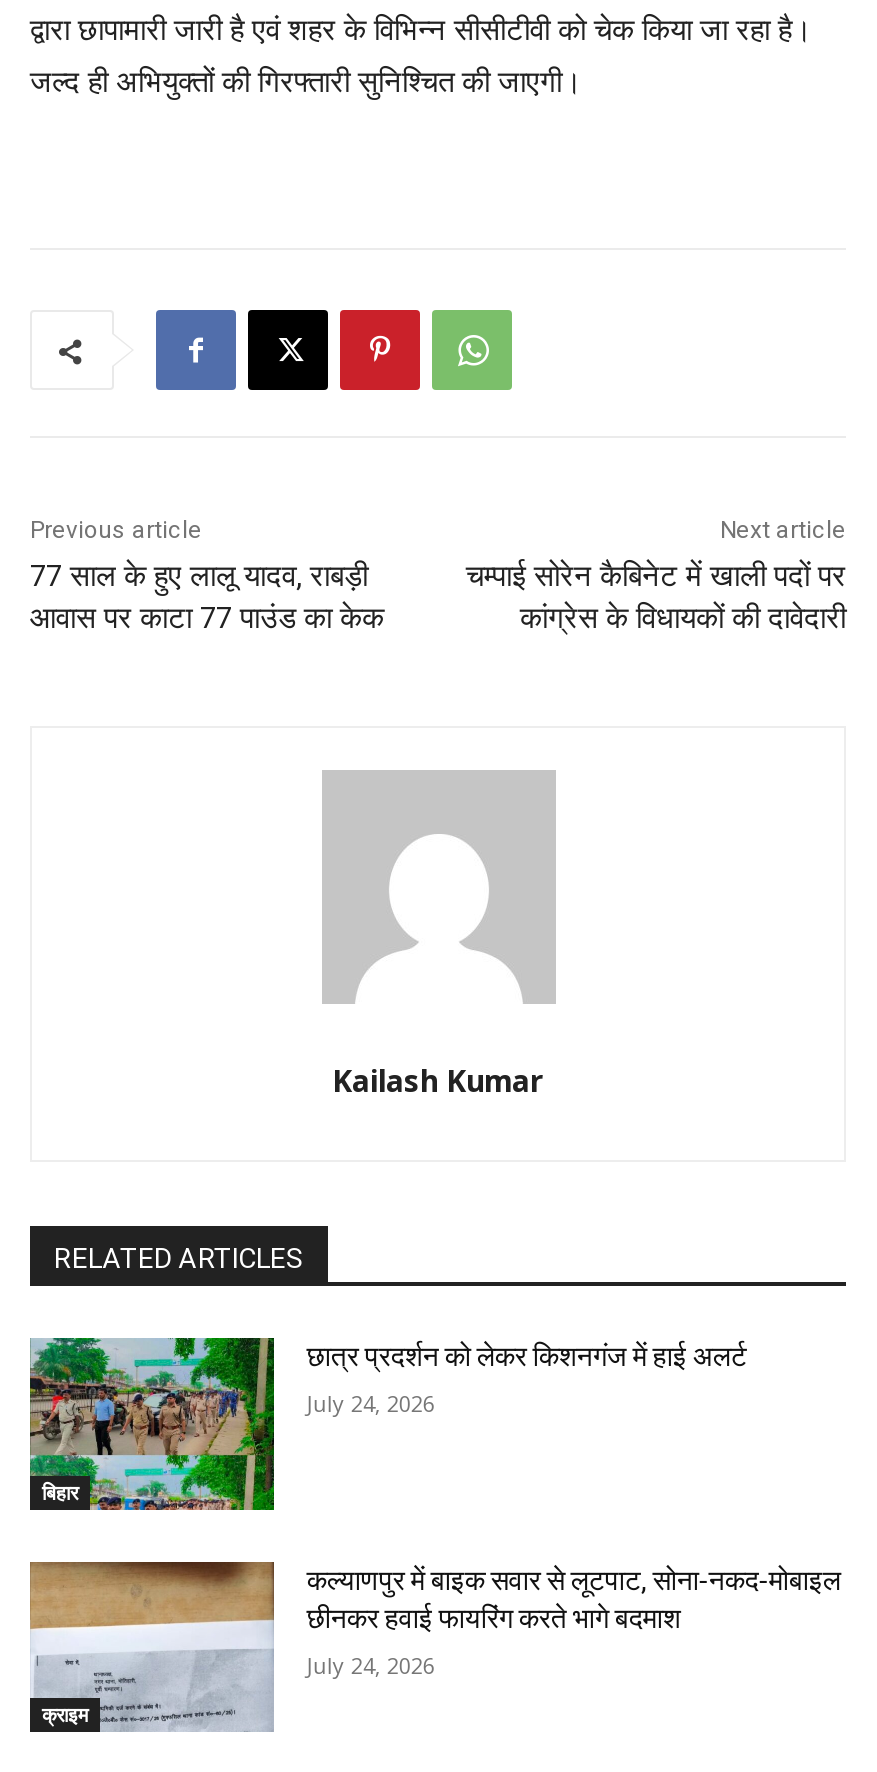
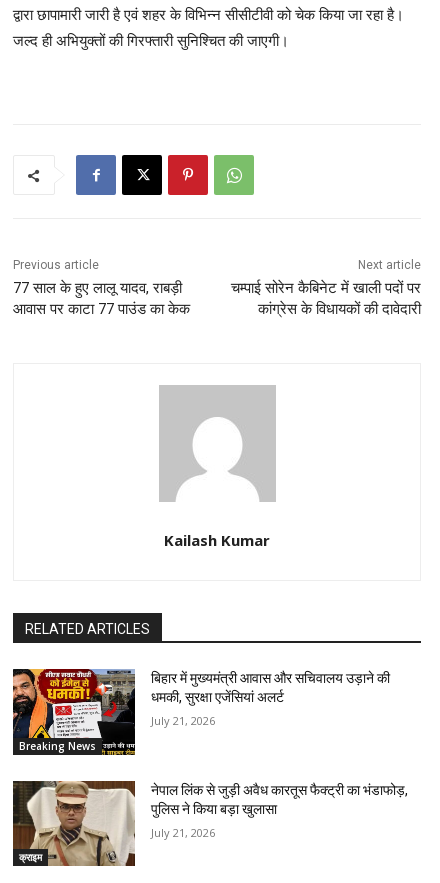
[28,1336,276,1510] [image] | बिहार -> [12,668,136,756] [image] | Breaking News
[307,1340,747,1372] छात्र प्रदर्शन को लेकर किशनगंज में हाई अलर्ट -> [151,670,390,705] बिहार में मुख्यमंत्री आवास और सचिवालय उड़ाने की | धमकी, सुरक्षा एजेंसियां अलर्ट
[307,1388,435,1418] July 24, 2026 -> [151,713,215,728] July 21, 2026
[28,1560,841,1732] [image] | कल्याणपुर में बाइक सवार से लूटपाट, सोना-नकद-मोबाइल | छीनकर हवाई फायरिंग करते भागे बदमाश -> [12,780,408,867] [image] | नेपाल लिंक से जुड़ी अवैध कारतूस फैक्ट्री का भंडाफोड़, | पुलिस ने किया बड़ा खुलासा
[307,1649,435,1679] July 24, 2026 -> [151,825,215,840] July 21, 2026

